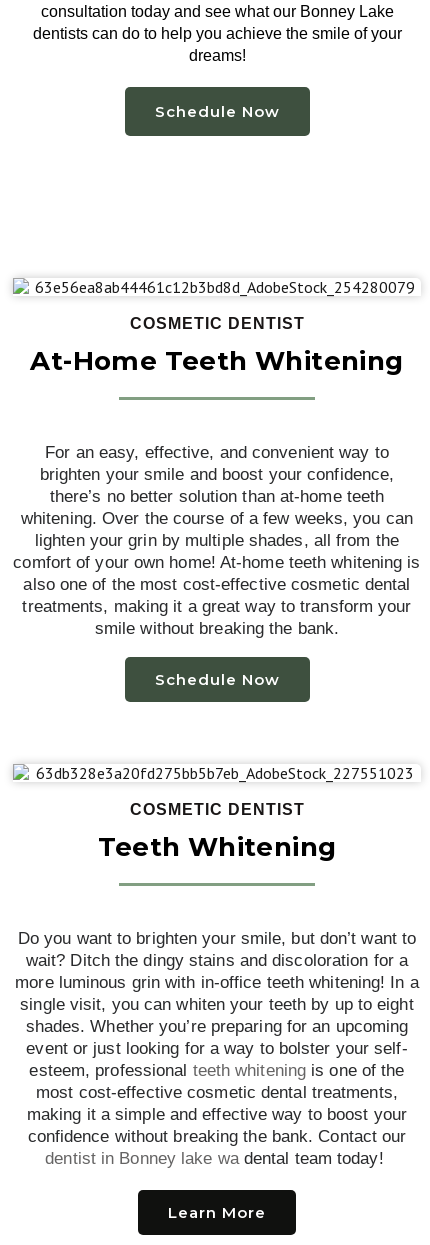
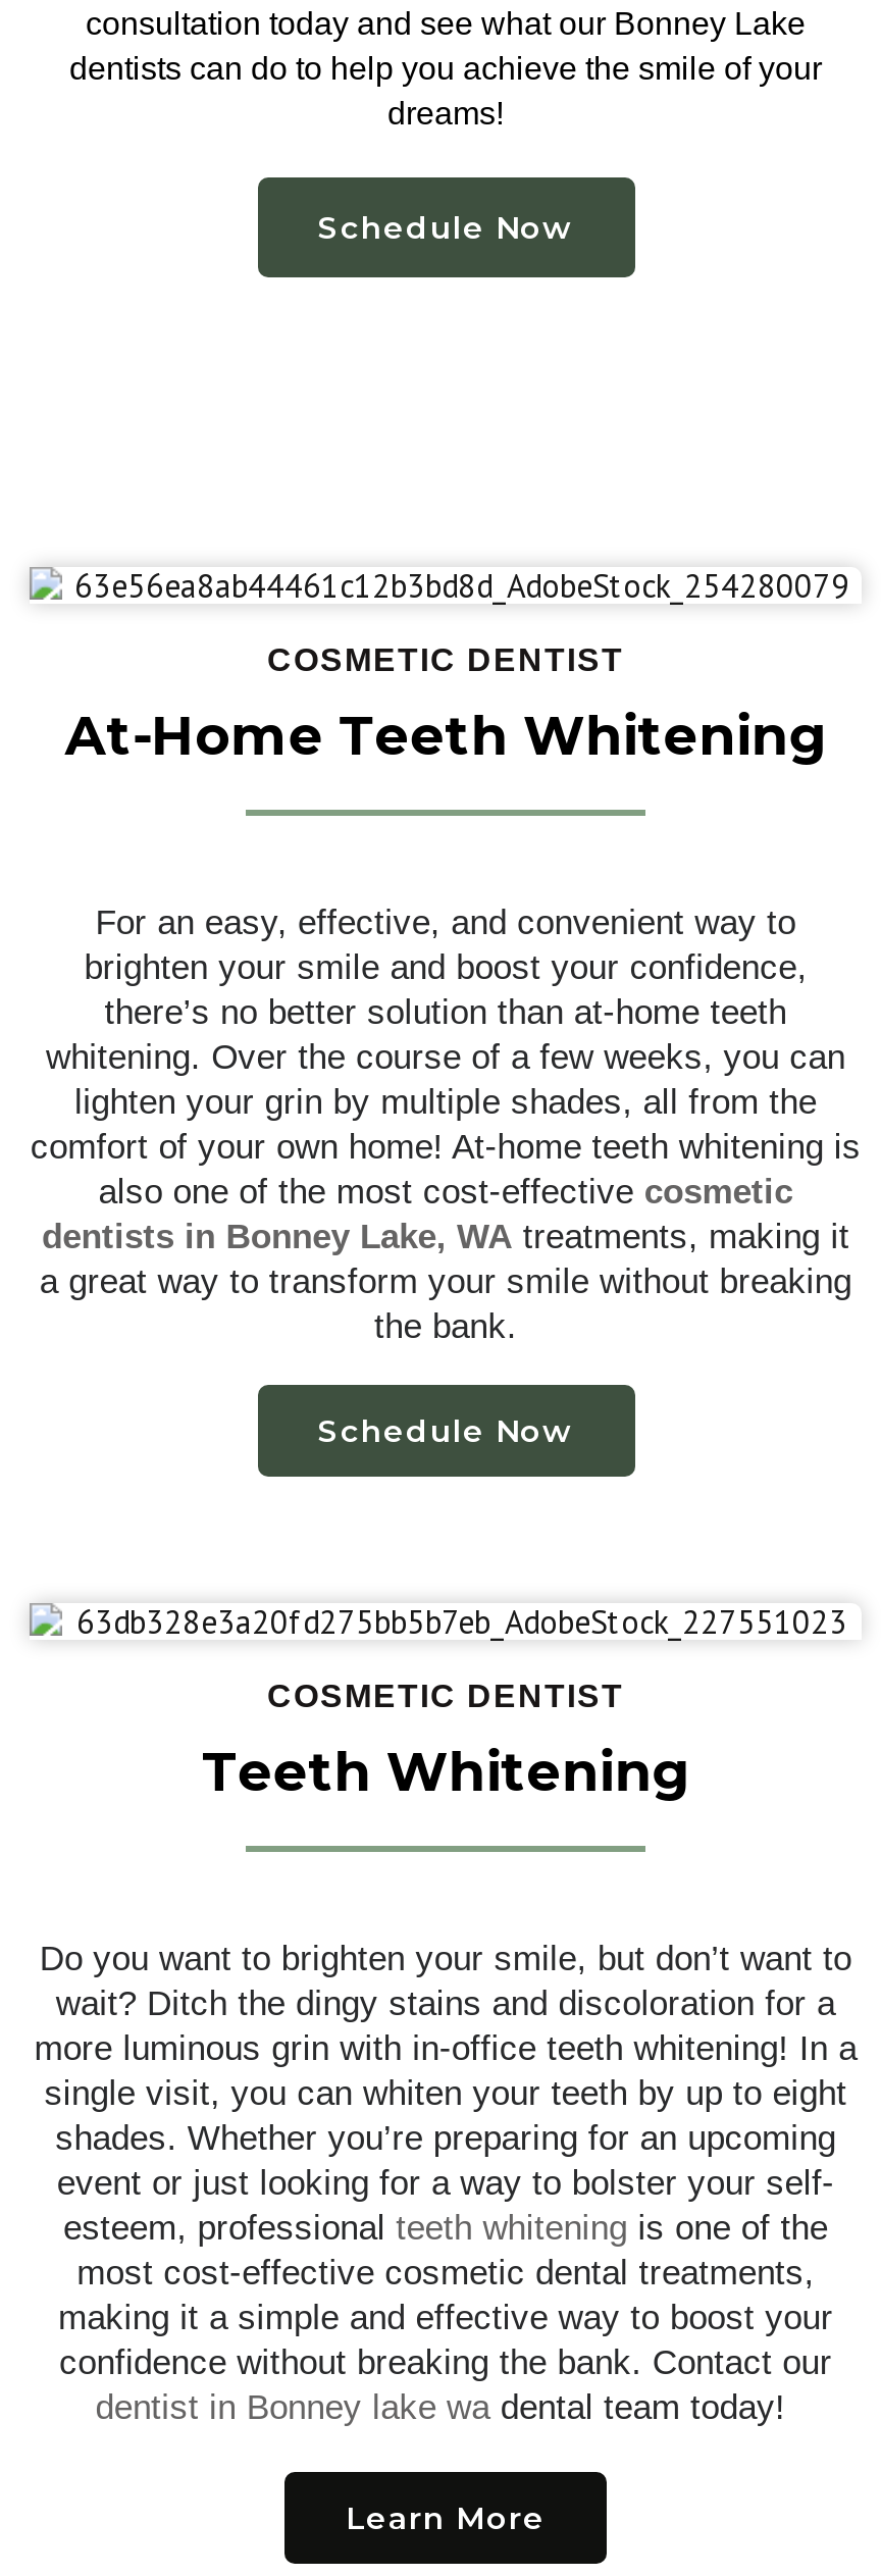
[22,575,411,638] also one of the most cost-effective cosmetic dental | treatments, making it a great way to transform your | smile without breaking the bank. -> [40,1173,852,1347] also one of the most cost-effective cosmetic | dentists in Bonney Lake, WA treatments, making it | a great way to transform your smile without breaking | the bank.

